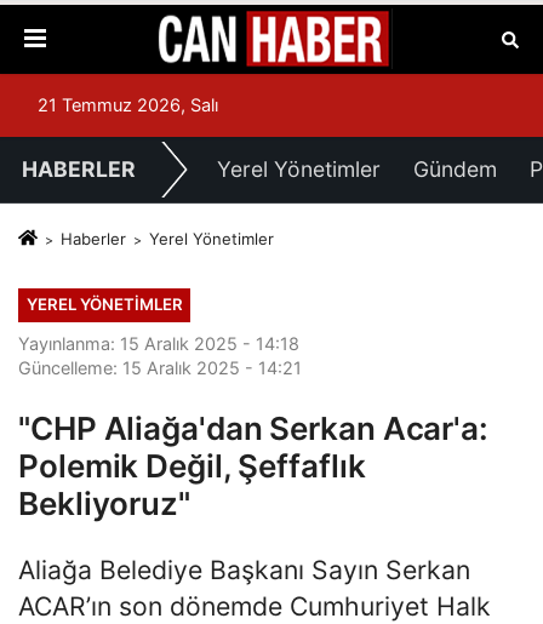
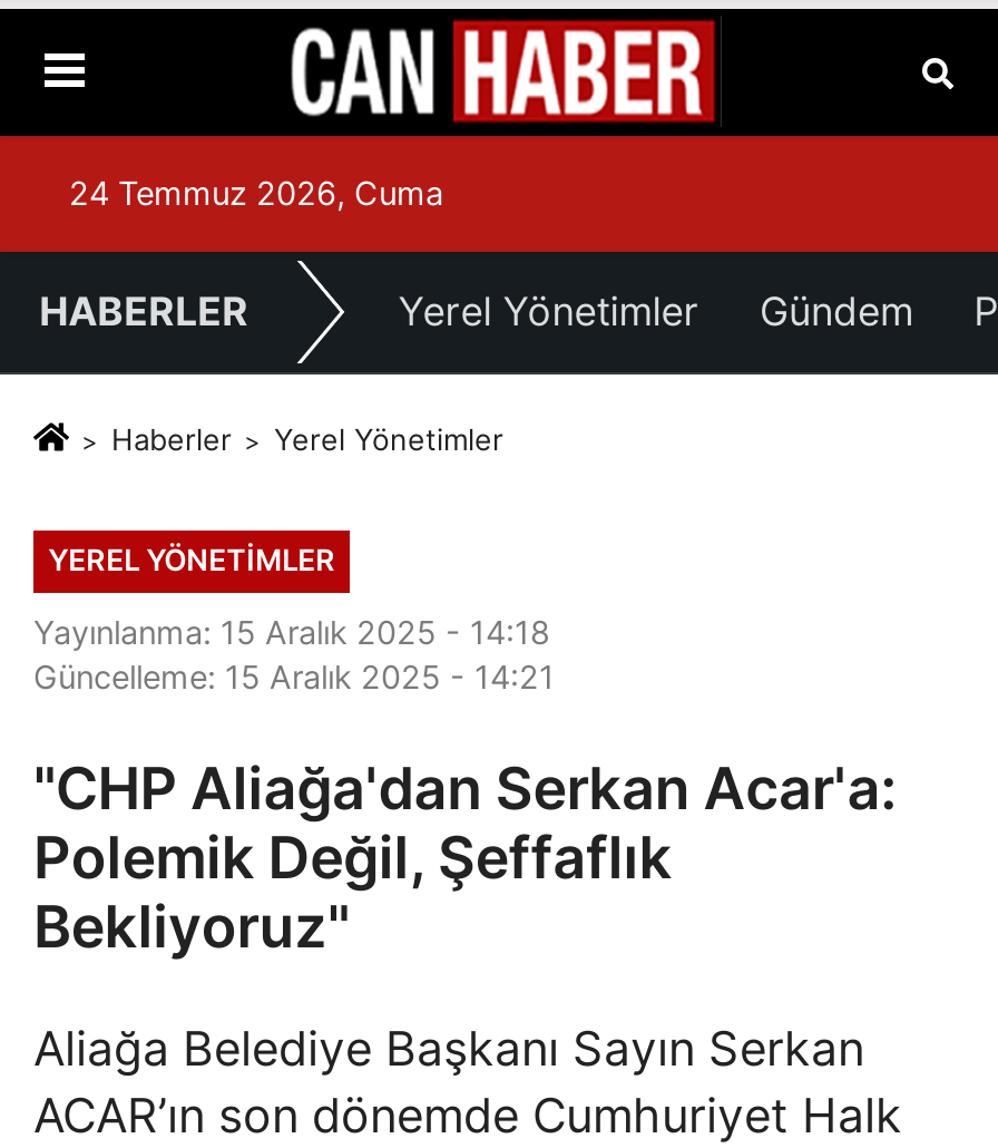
[38,95,218,116] 21 Temmuz 2026, Salı -> [69,174,443,214] 24 Temmuz 2026, Cuma

